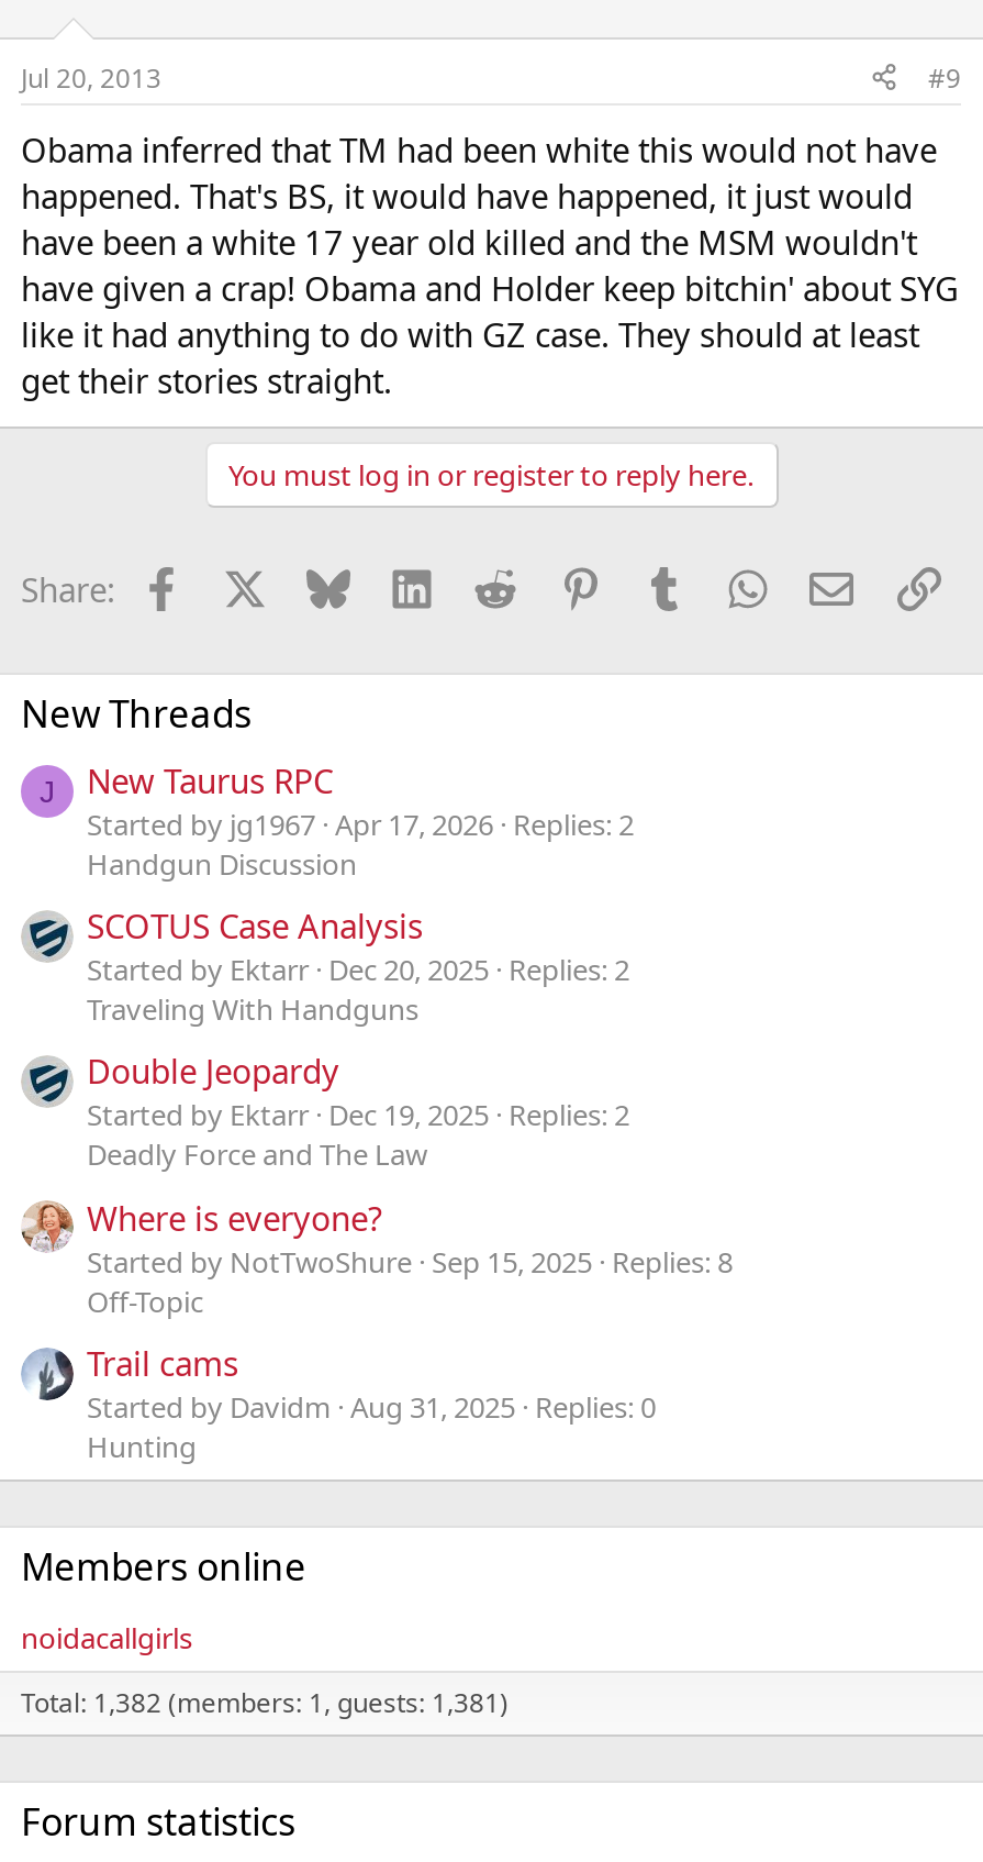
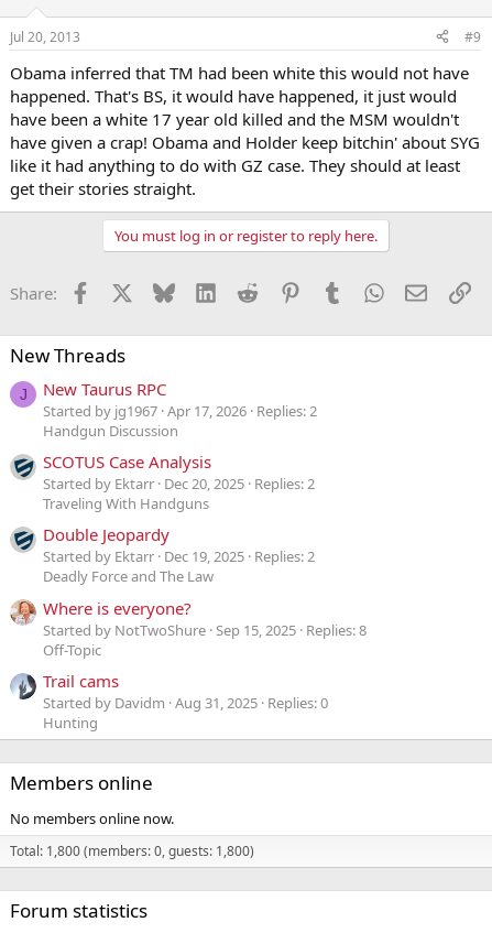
[21,1618,192,1658] noidacallgirls -> [10,809,174,828] No members online now.
[21,1684,509,1722] Total: 1,382 (members: 1, guests: 1,381) -> [10,842,254,860] Total: 1,800 (members: 0, guests: 1,800)

